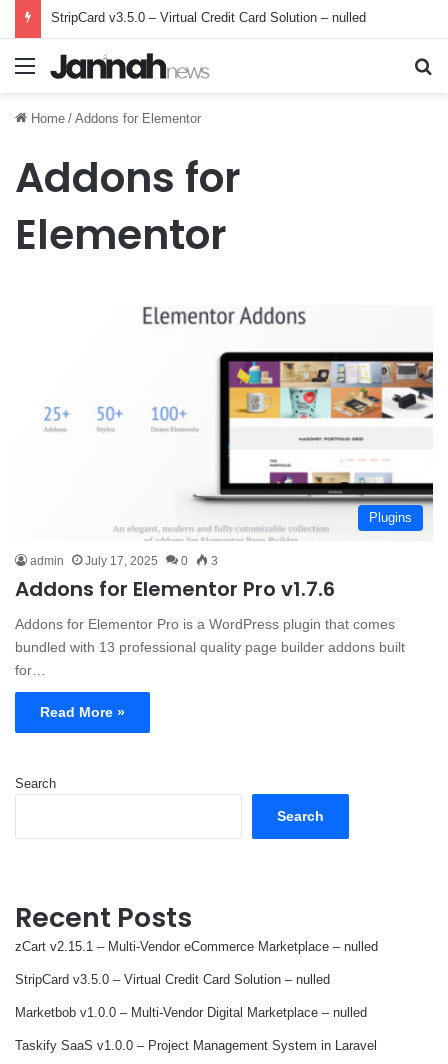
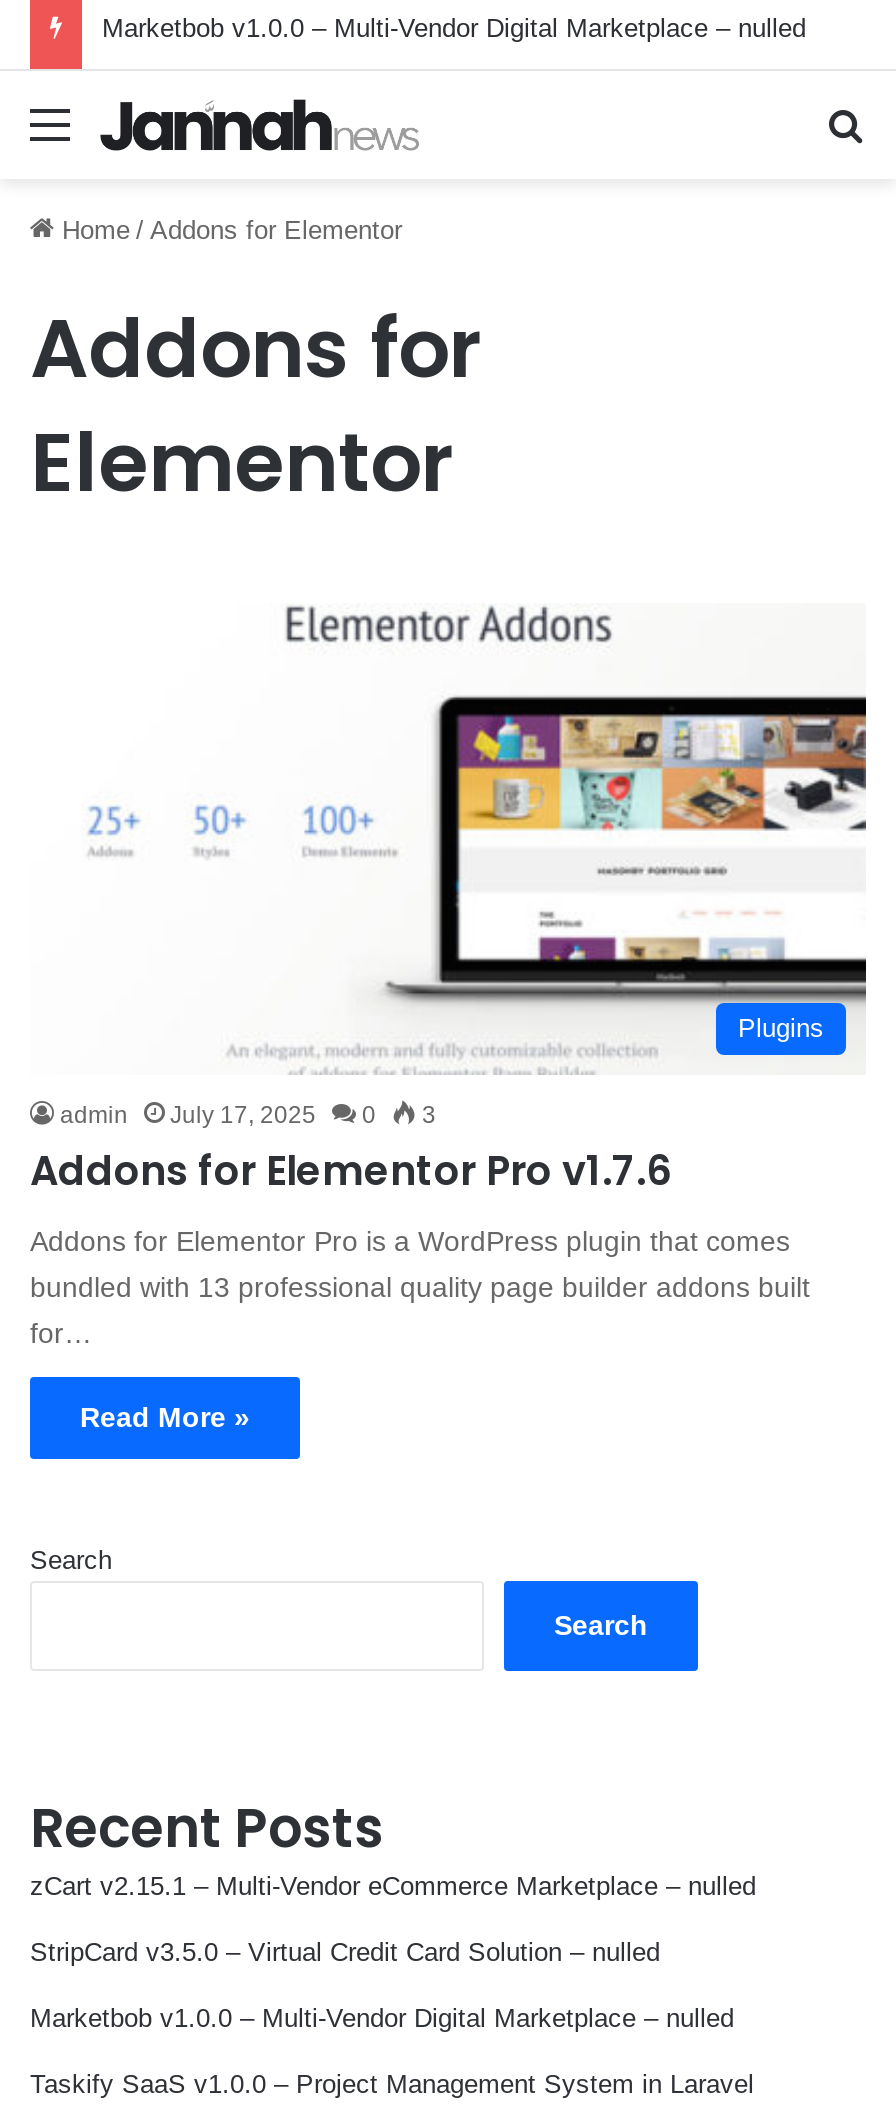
[51,10,366,25] StripCard v3.5.0 – Virtual Credit Card Solution – nulled -> [102,13,806,43] Marketbob v1.0.0 – Multi-Vendor Digital Marketplace – nulled

